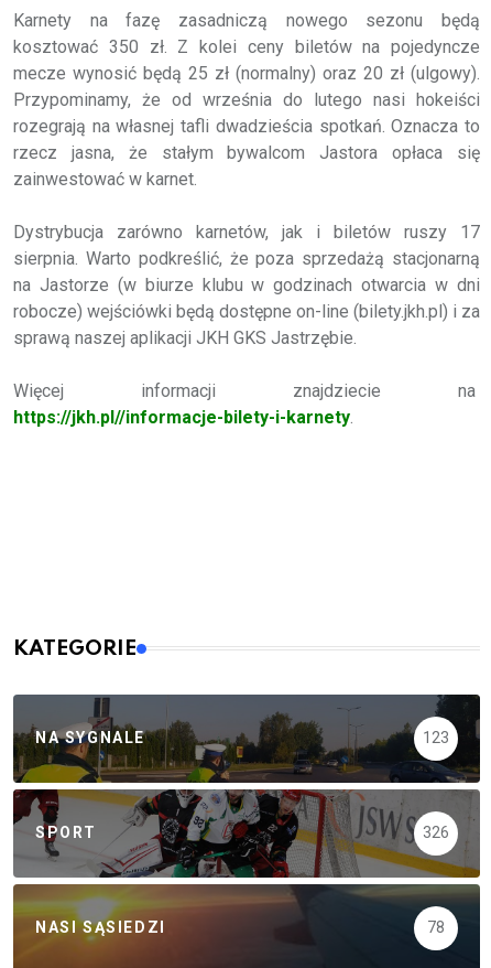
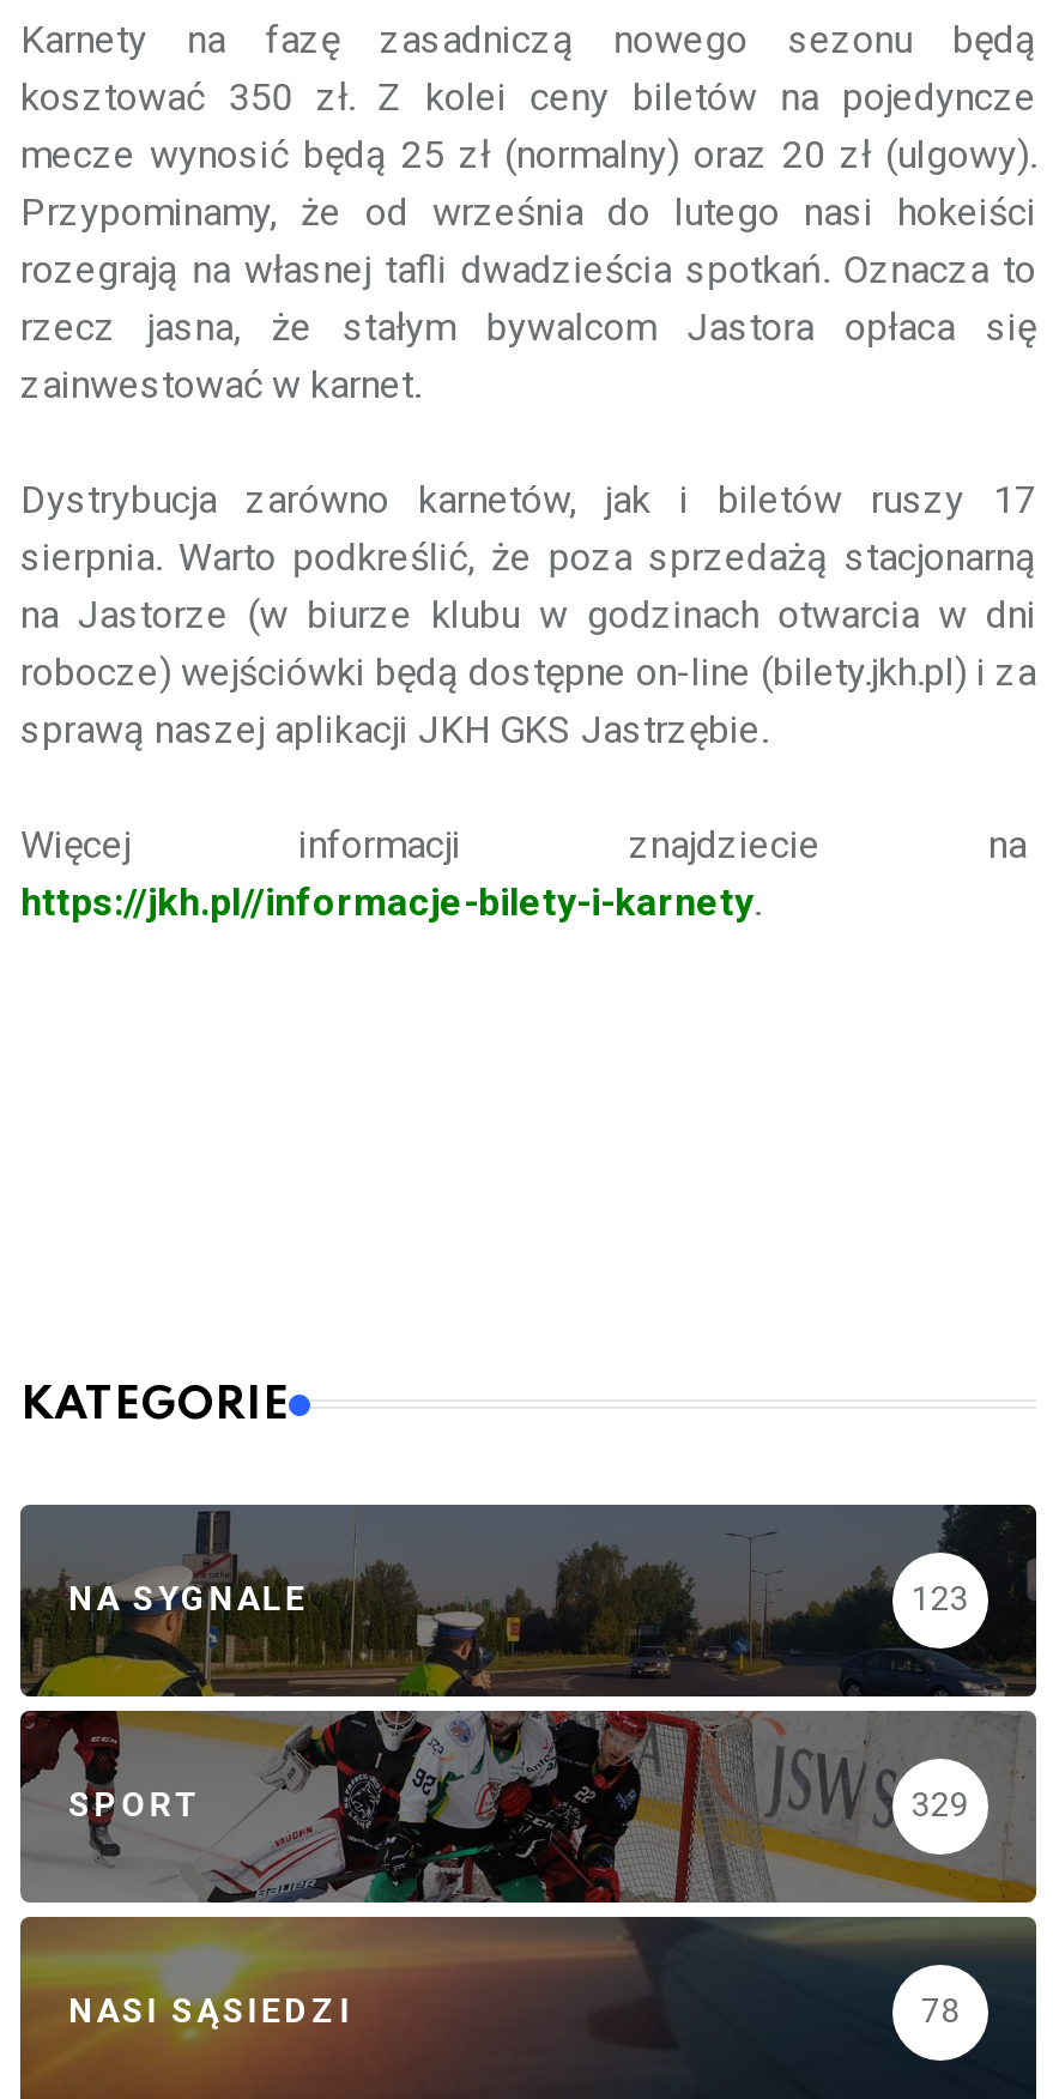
[423,824,449,842] 326 -> [912,1786,969,1825] 329

